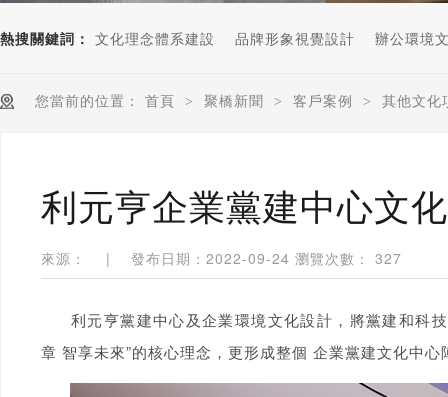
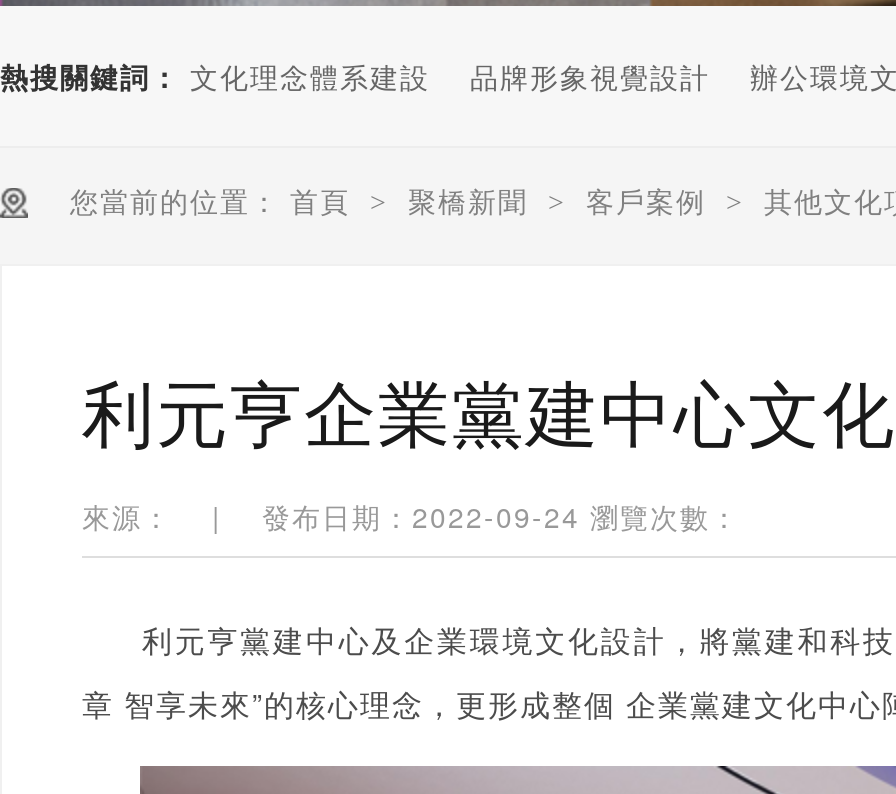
[131,248,402,268] 發布日期：2022-09-24 瀏覽次數： 327 -> [262,496,740,536] 發布日期：2022-09-24 瀏覽次數：

